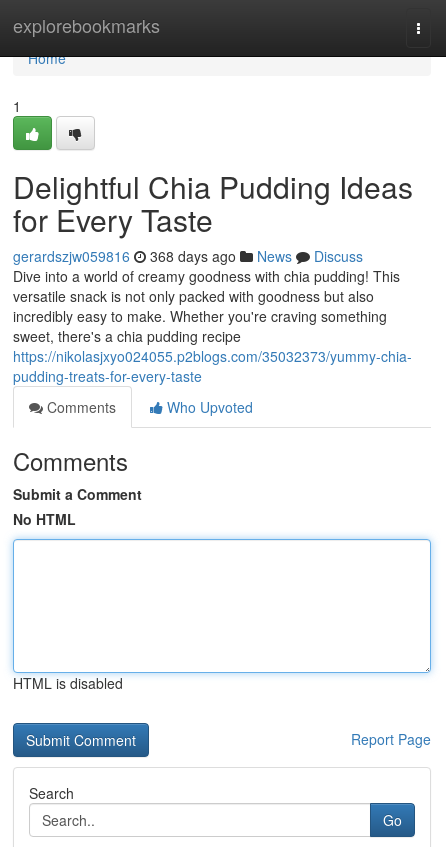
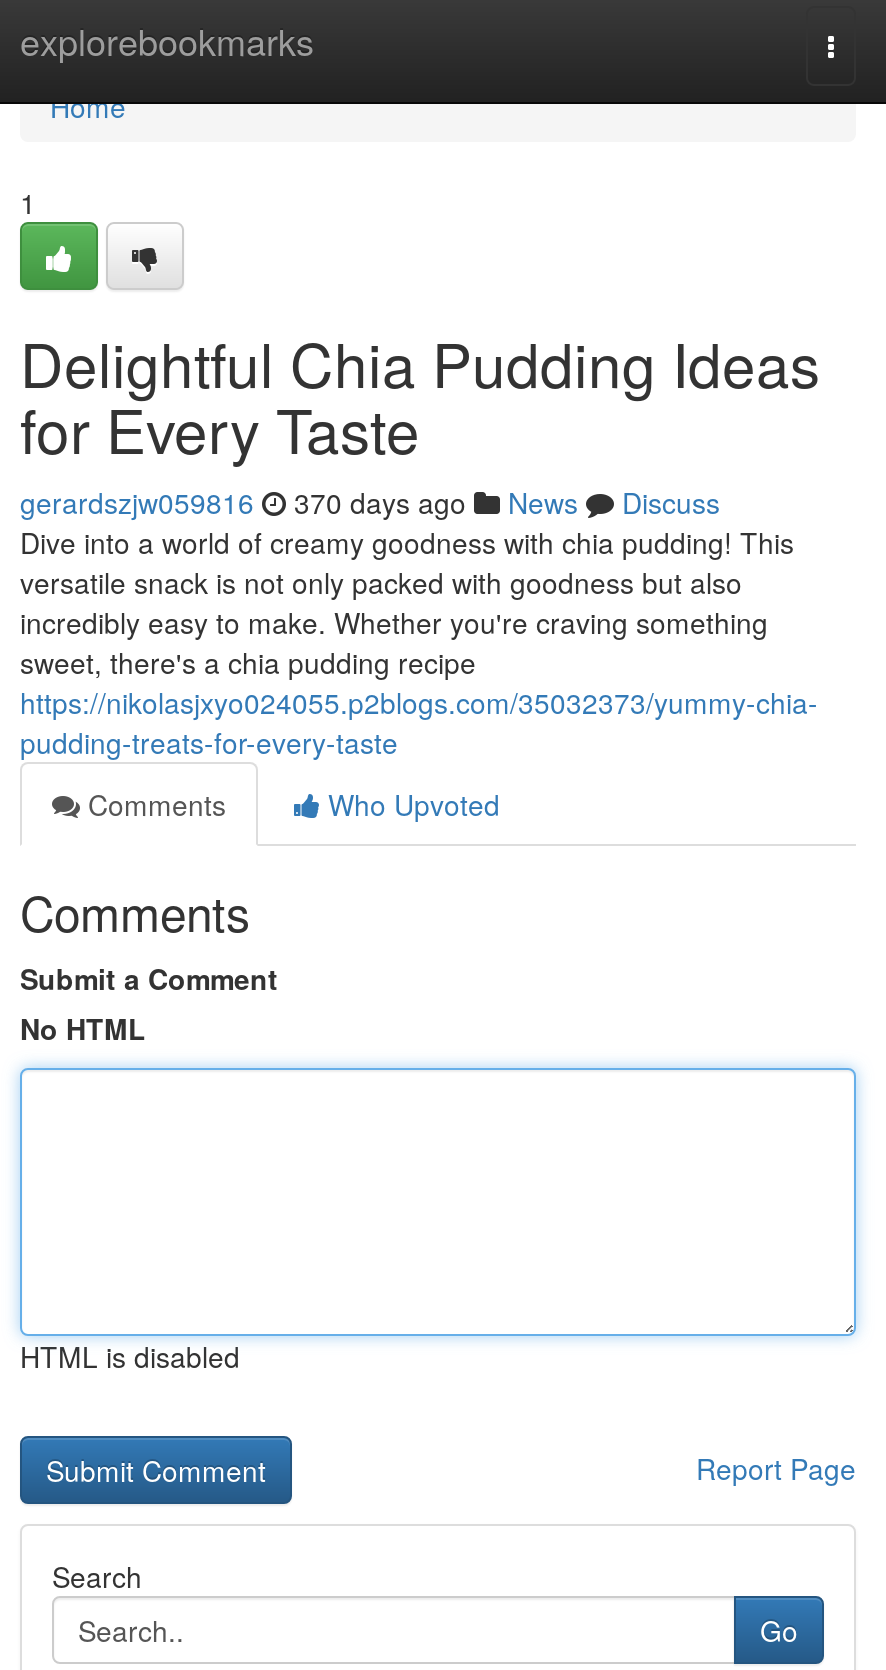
[13,246,363,266] gerardszjw059816 368 days ago News Discuss -> [20,482,720,522] gerardszjw059816 370 days ago News Discuss

